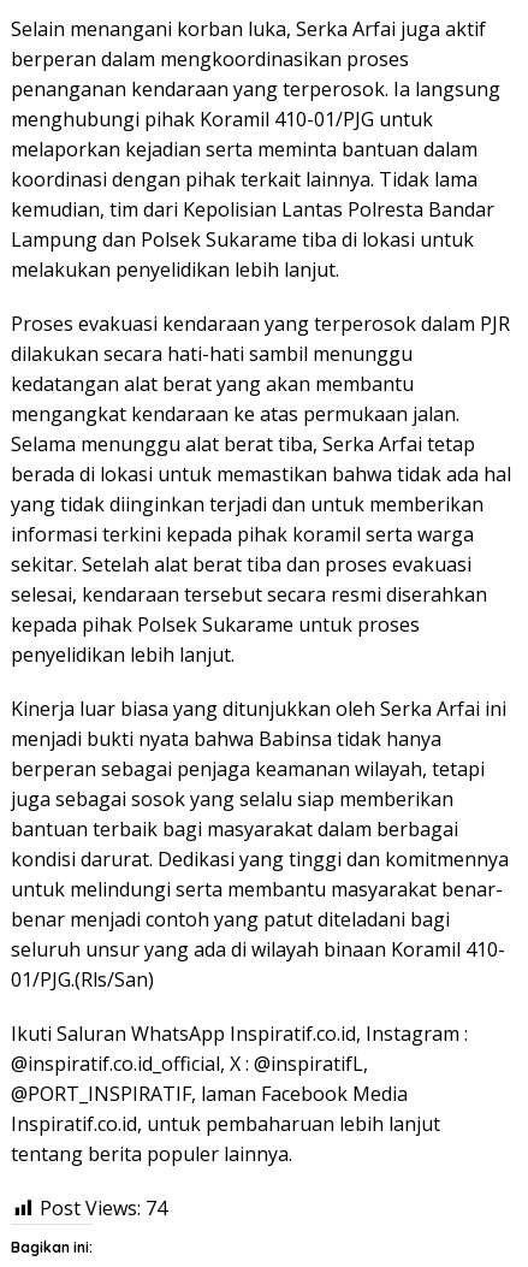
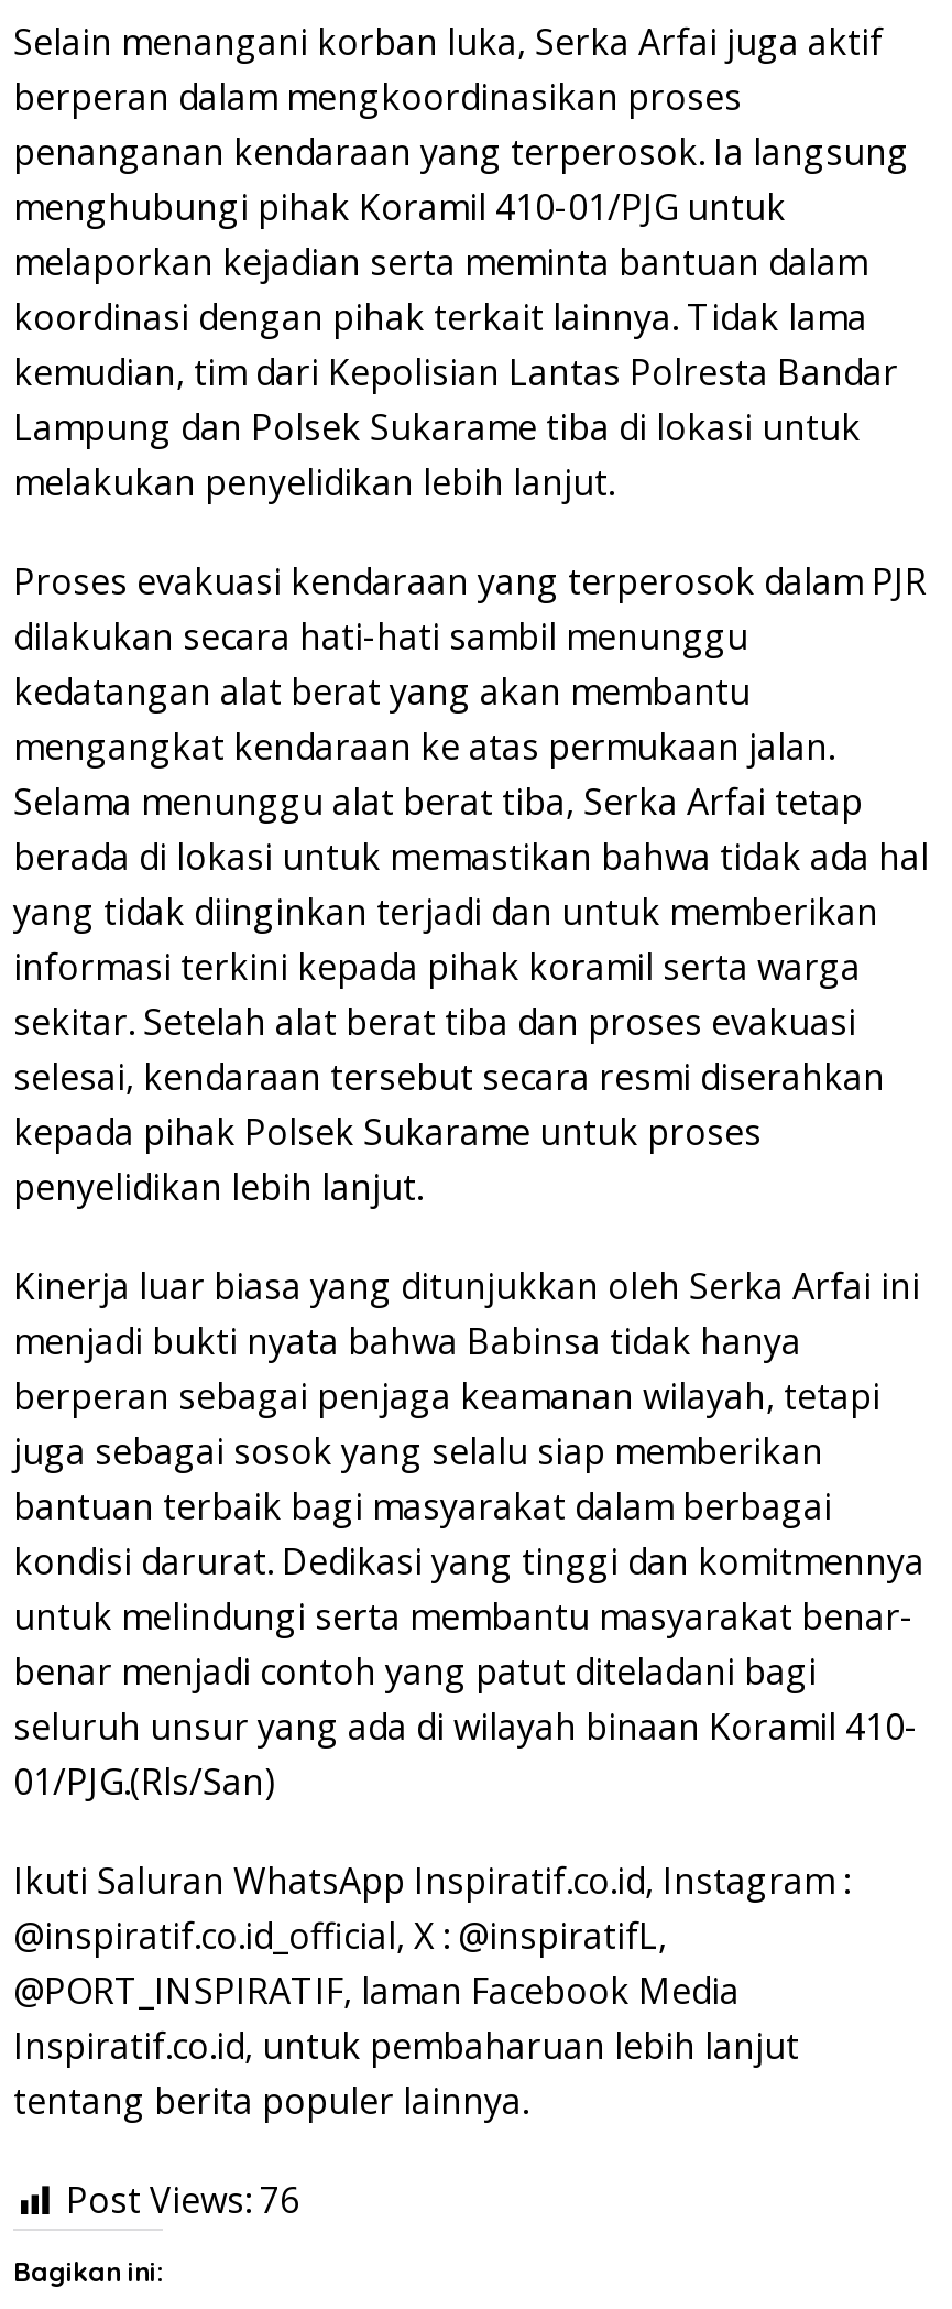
[40,1195,167,1221] Post Views: 74 -> [66,2176,299,2224] Post Views: 76

